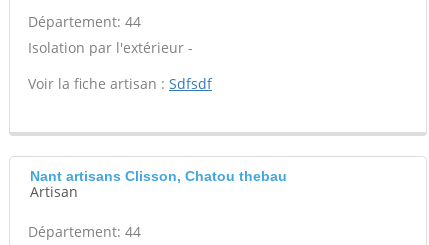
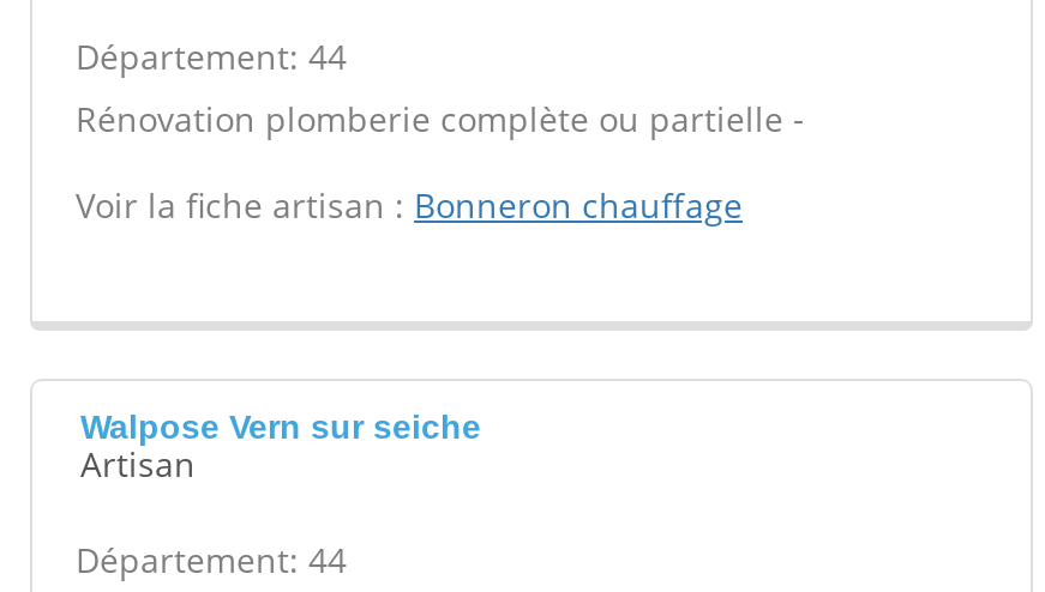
[28,38,193,57] Isolation par l'extérieur - -> [76,96,805,141] Rénovation plomberie complète ou partielle -
[28,74,212,93] Voir la fiche artisan : Sdfsdf -> [76,182,743,228] Voir la fiche artisan : Bonneron chauffage
[30,168,287,184] Nant artisans Clisson, Chatou thebau -> [80,407,481,446] Walpose Vern sur seiche

